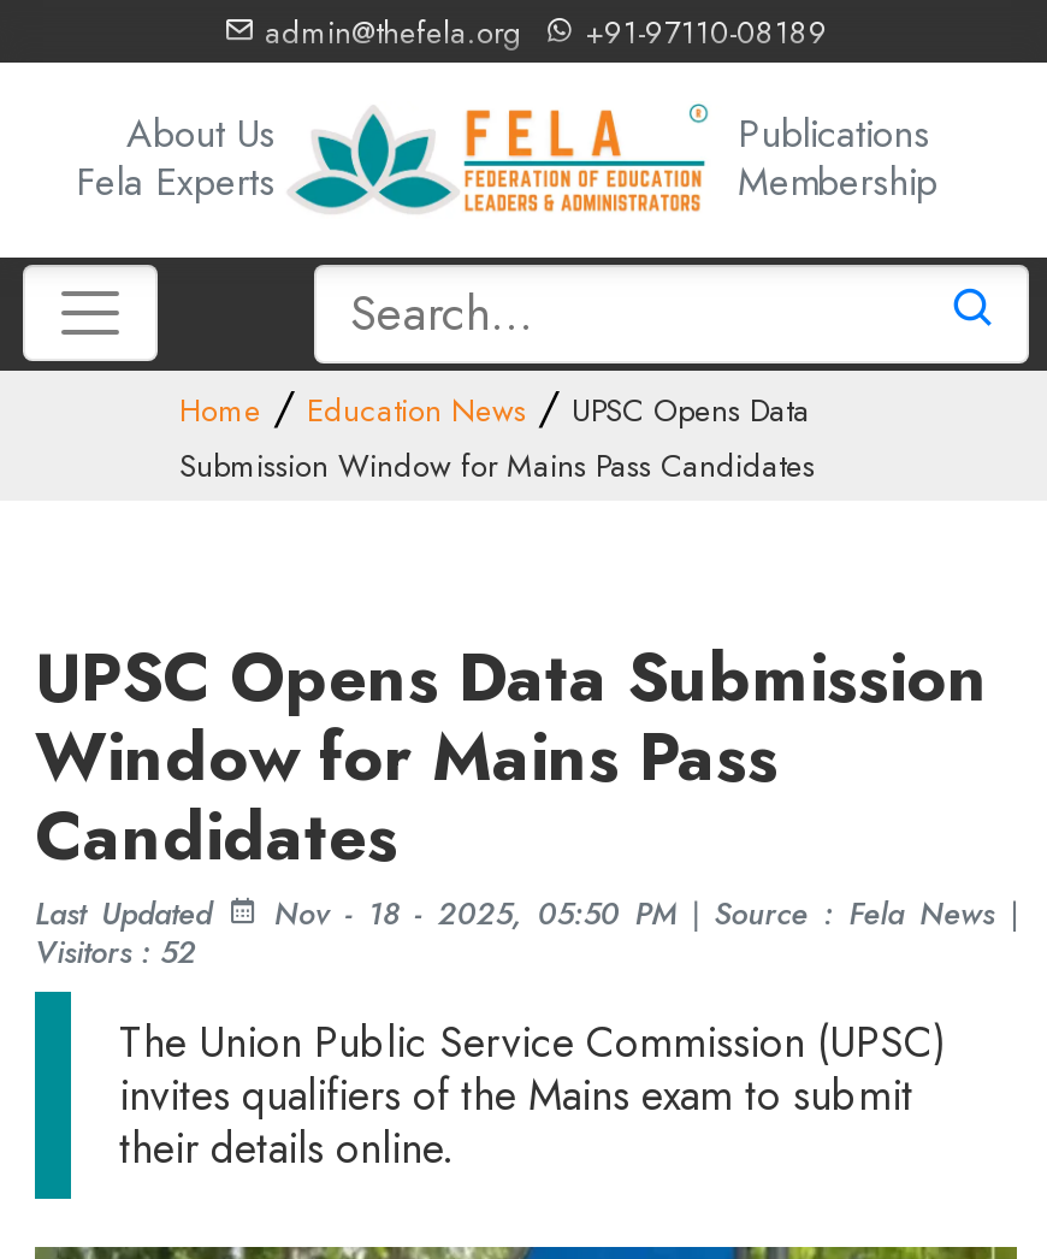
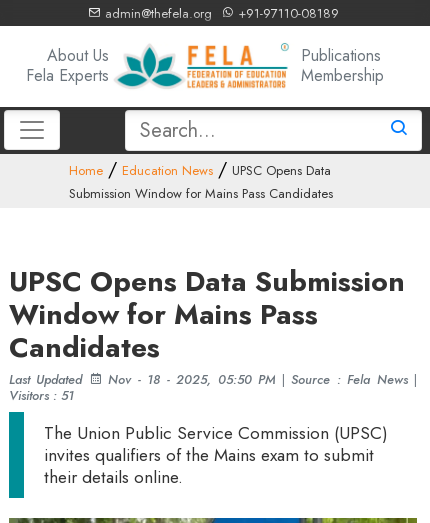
[35,929,196,975] Visitors : 52 -> [9,386,74,405] Visitors : 51

